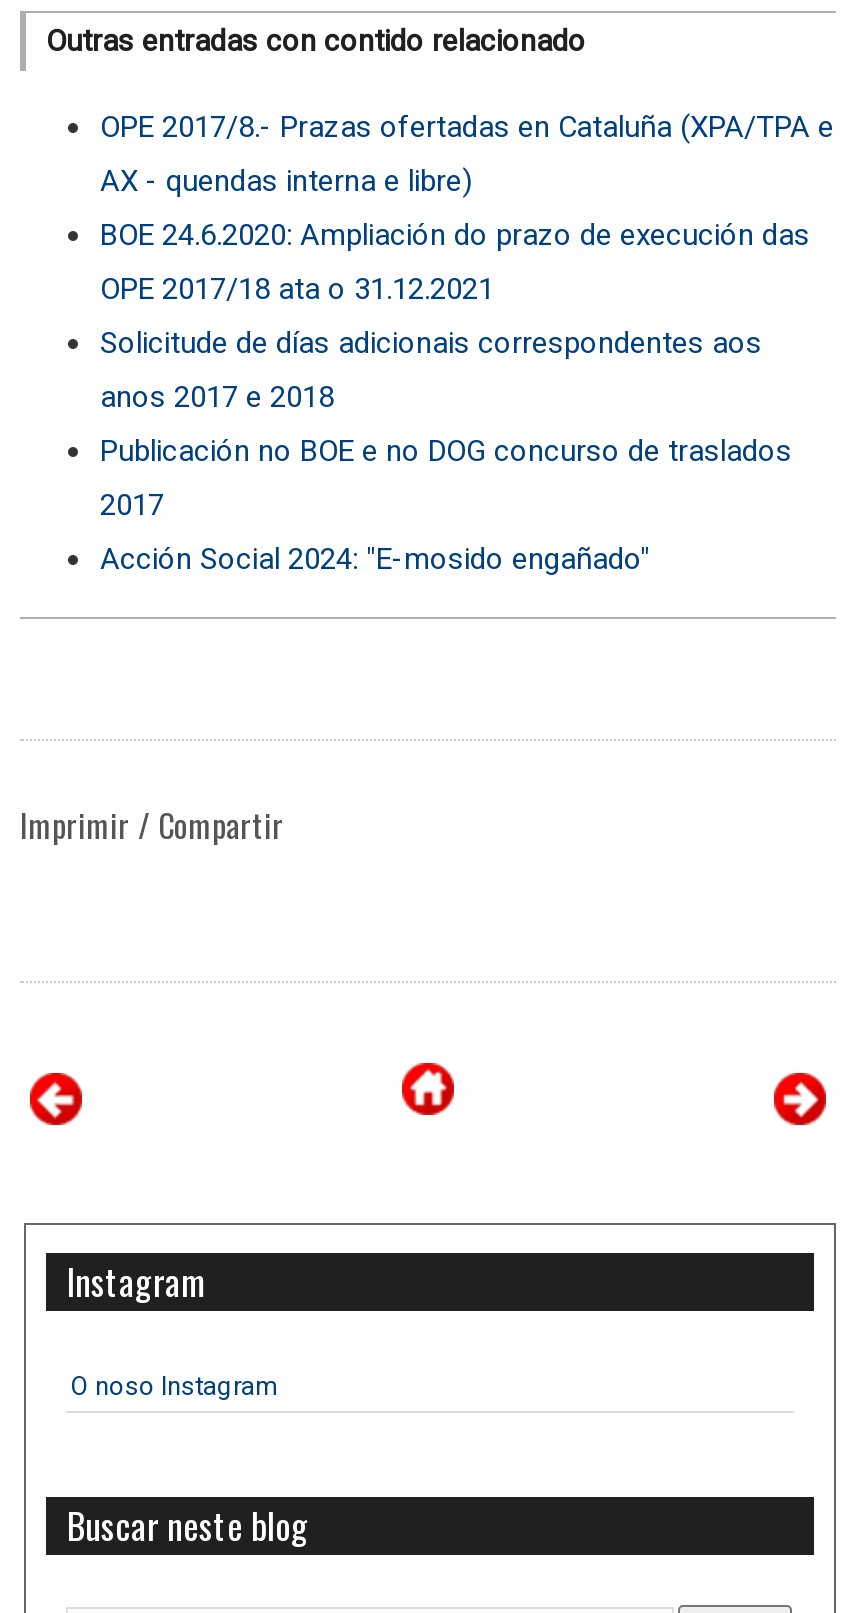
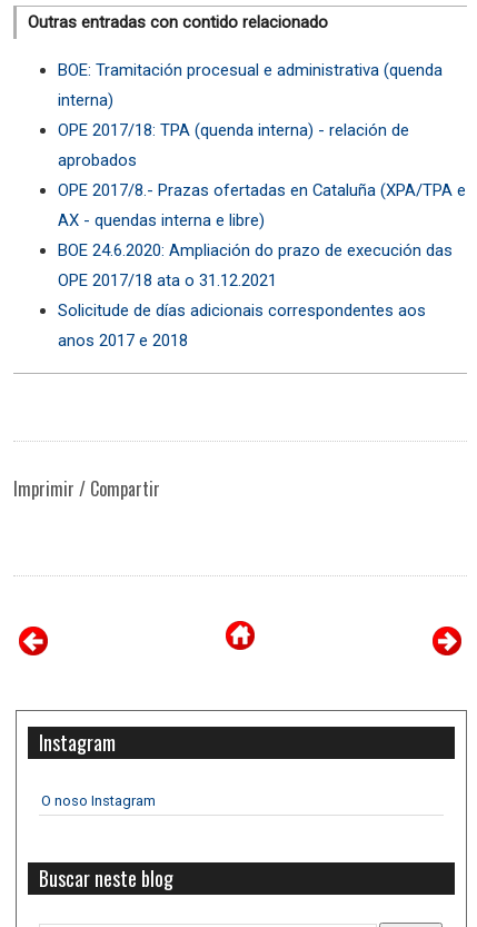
none -> [58,60,443,170] BOE: Tramitación procesual e administrativa (quenda | interna) | OPE 2017/18: TPA (quenda interna) - relación de | aprobados
moved [100,108,834,414] -> [58,180,466,350]: OPE 2017/8.- Prazas ofertadas en Cataluña (XPA/TPA e | AX - quendas interna e libre) | BOE 24.6.2020: Ampliación do prazo de execución das | OPE 2017/18 ata o 31.12.2021 | Solicitude de días adicionais correspondentes aos | anos 2017 e 2018
[100,432,792,576] Publicación no BOE e no DOG concurso de traslados | 2017 | Acción Social 2024: "E-mosido engañado" -> none

